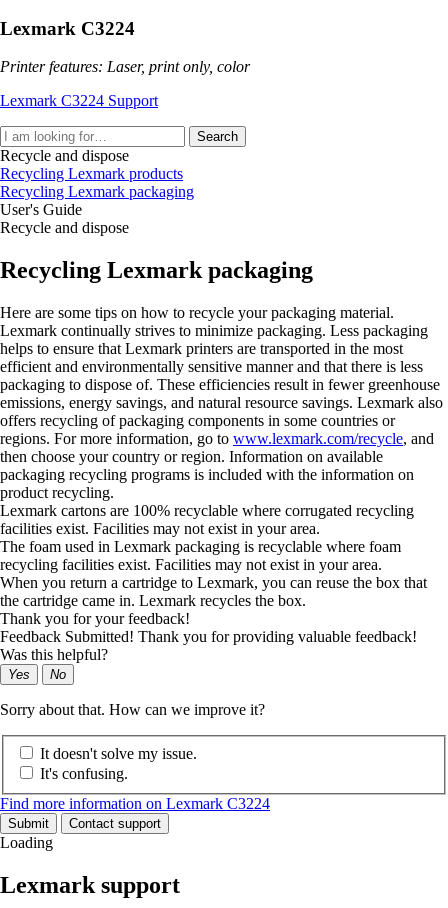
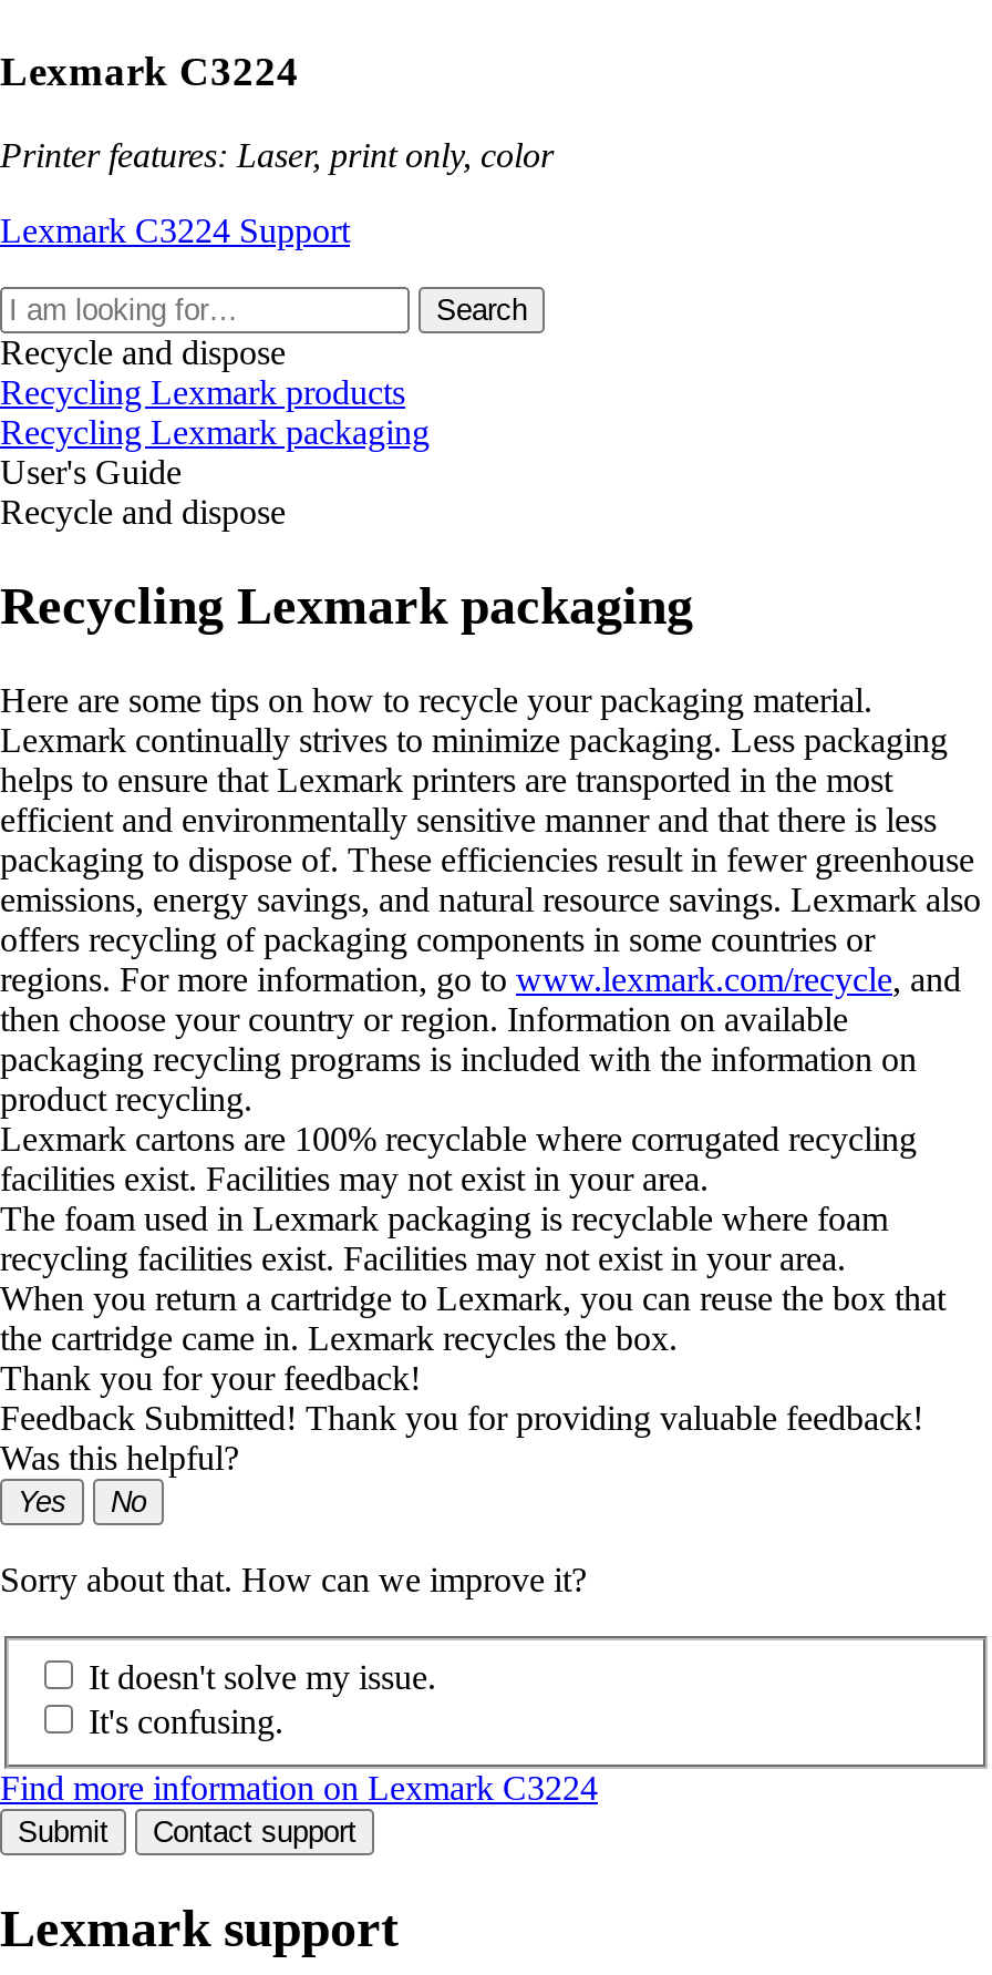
[0,834,53,851] Loading -> none

